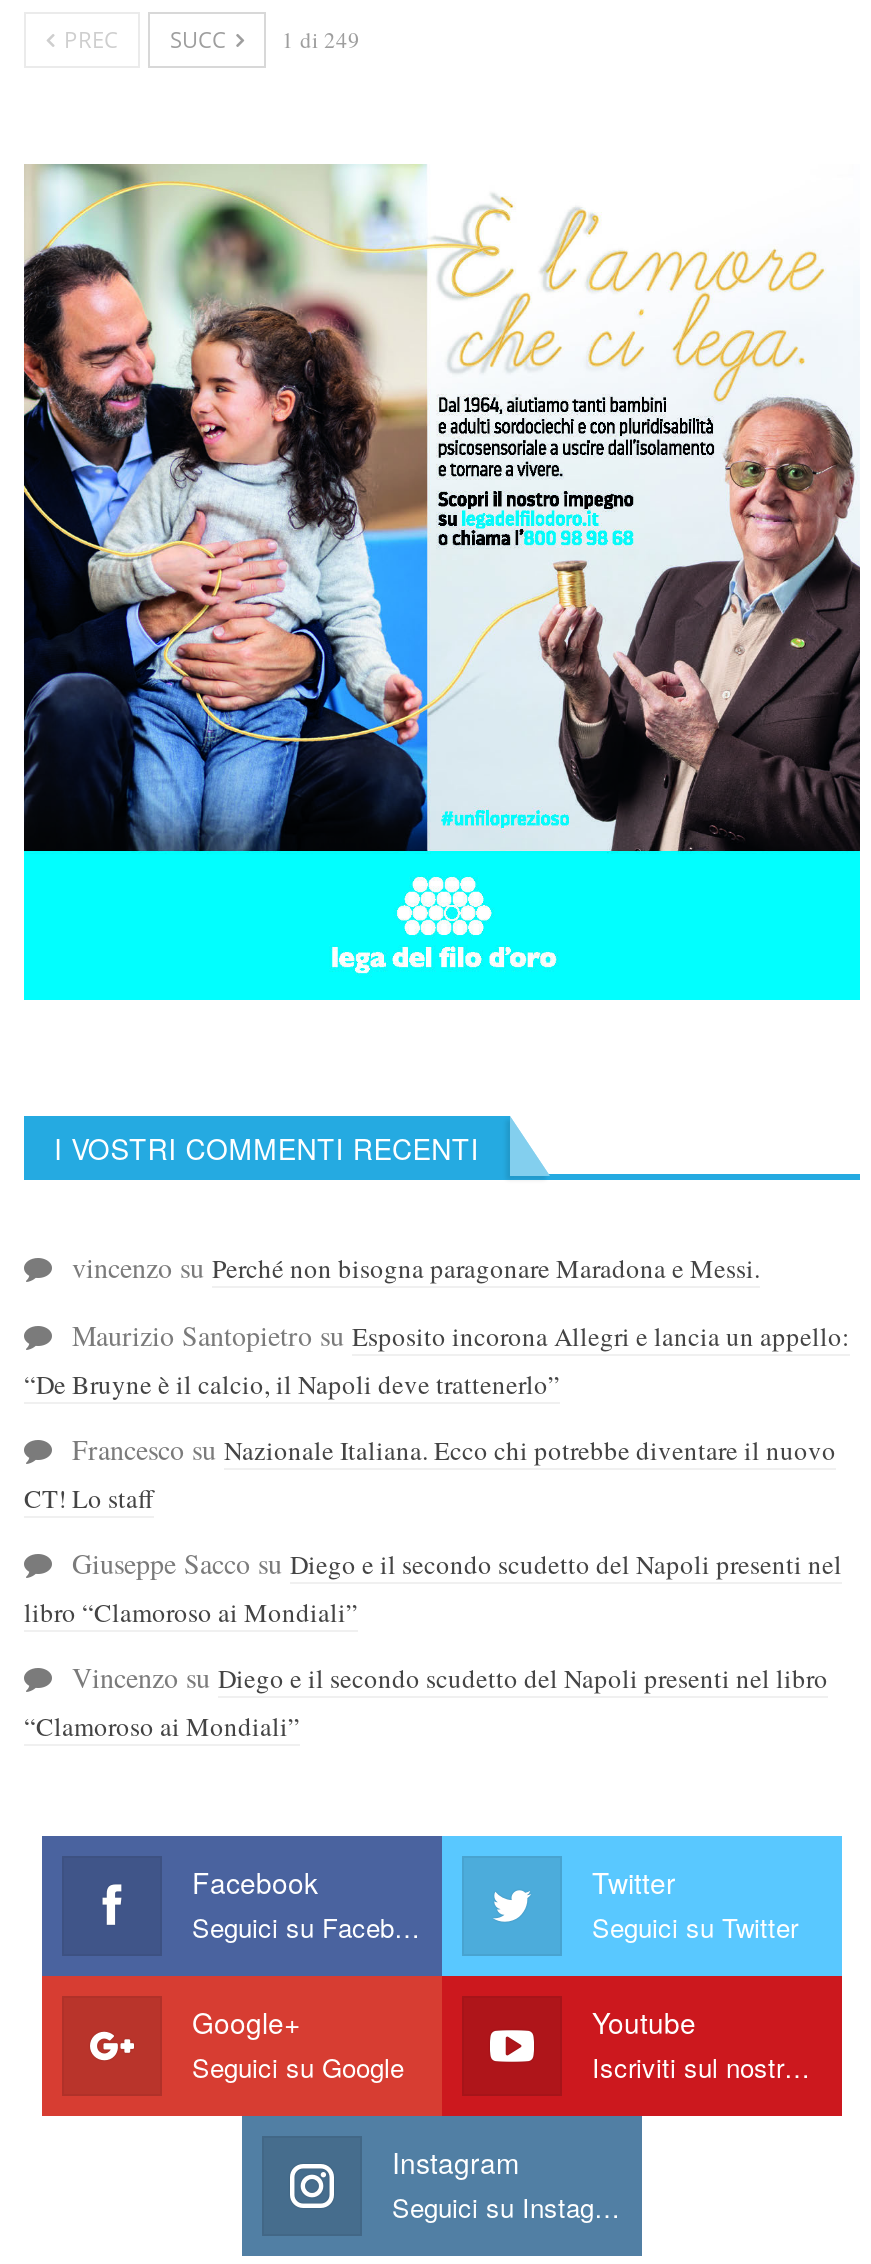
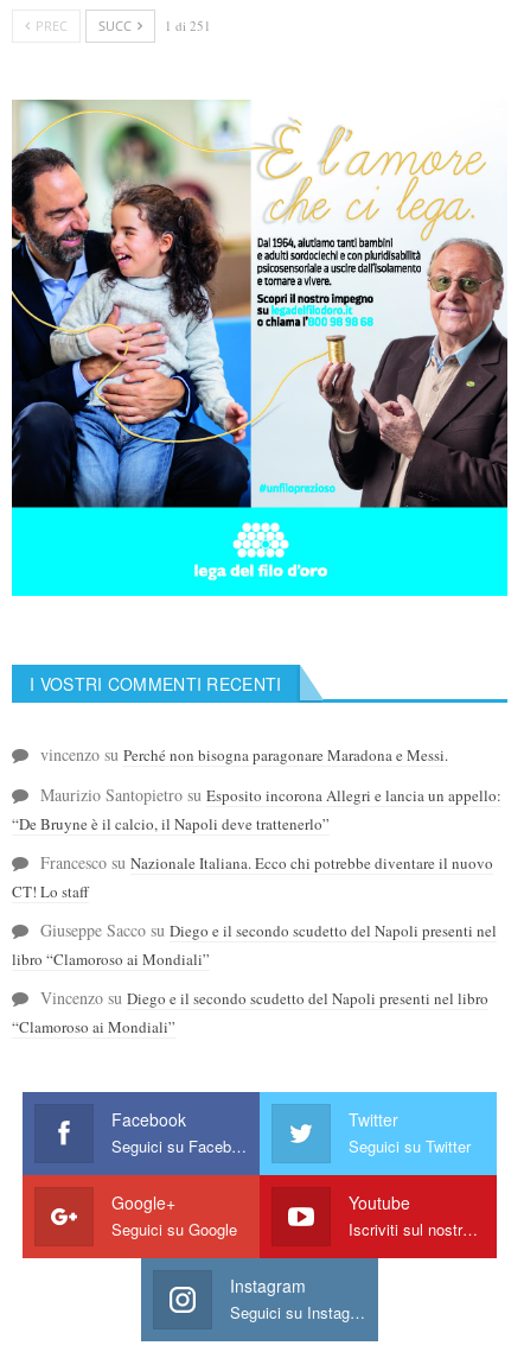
[58,24,360,54] PREC SUCC 1 di 249 -> [32,17,211,35] PREC SUCC 1 di 251

